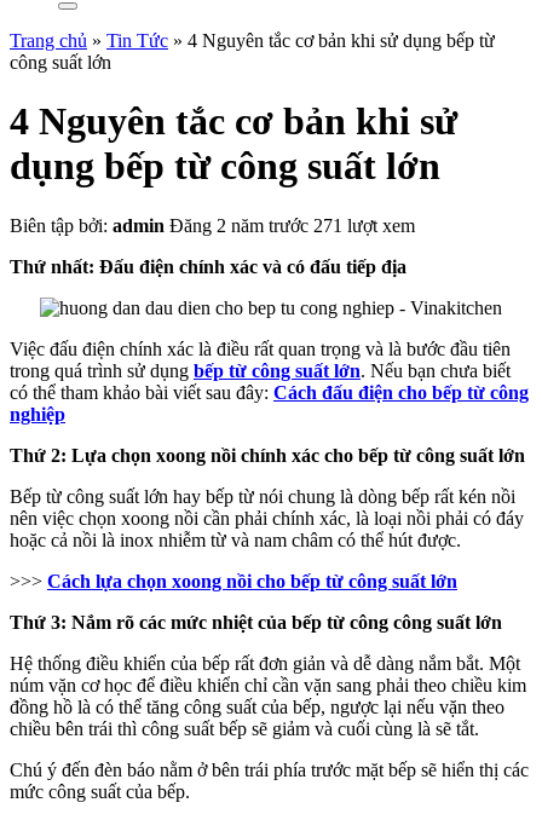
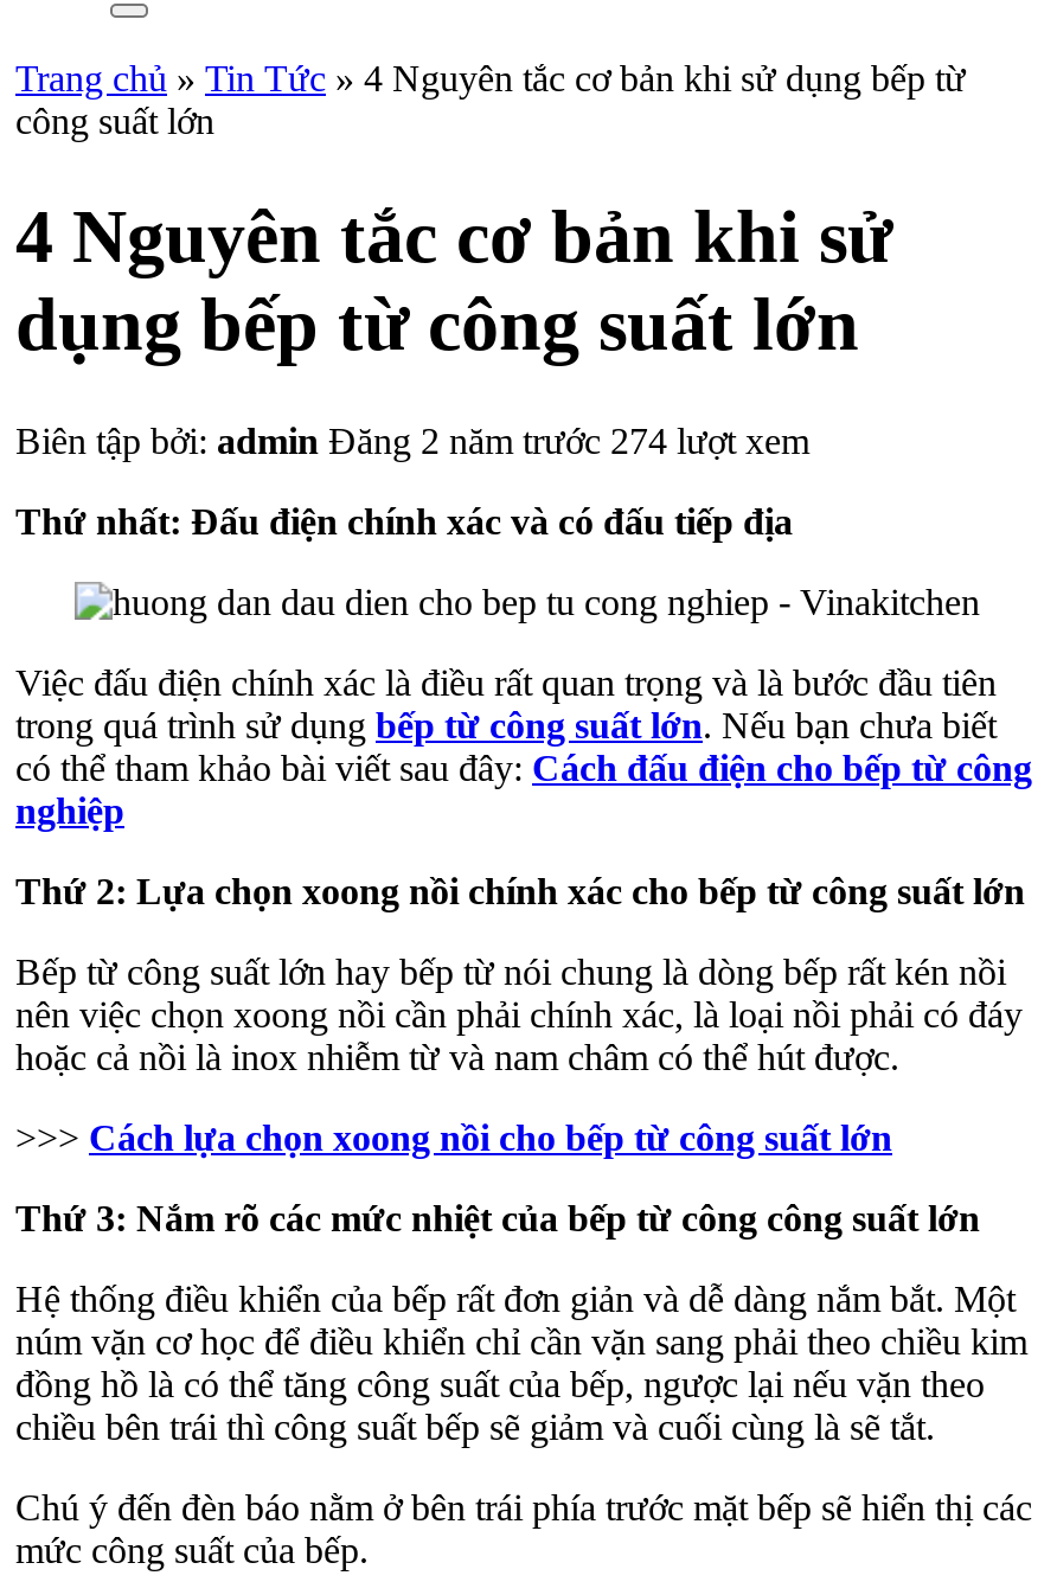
[10,215,415,236] Biên tập bởi: admin Đăng 2 năm trước 271 lượt xem -> [15,420,809,461] Biên tập bởi: admin Đăng 2 năm trước 274 lượt xem

